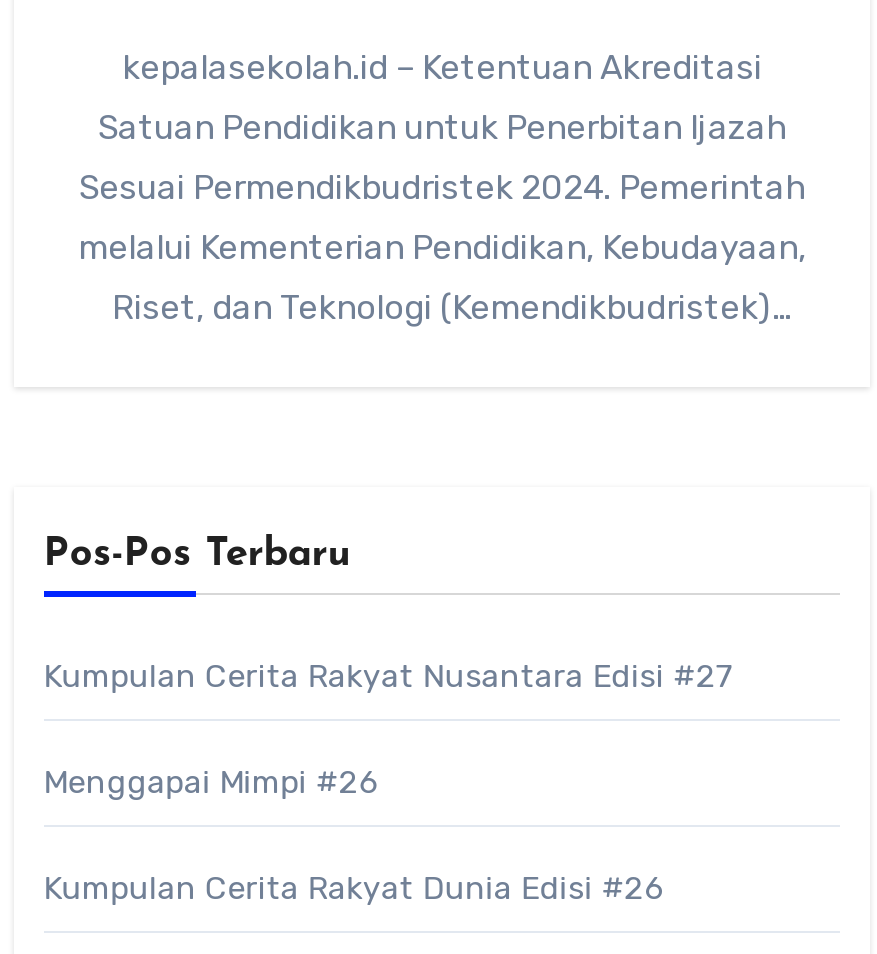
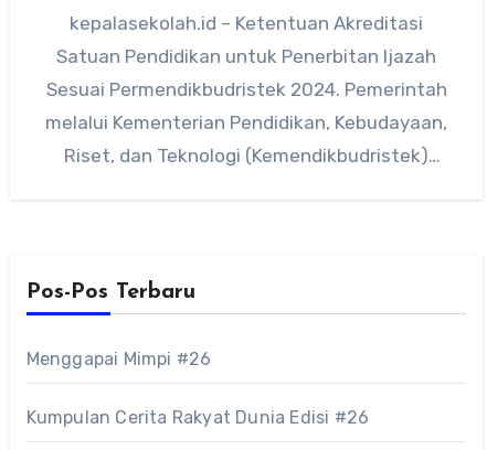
[43,657,734,695] Kumpulan Cerita Rakyat Nusantara Edisi #27 -> none

